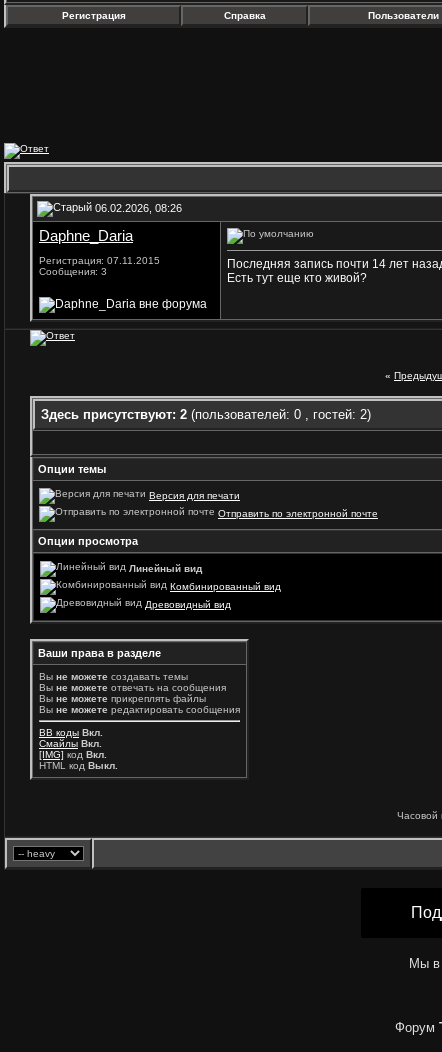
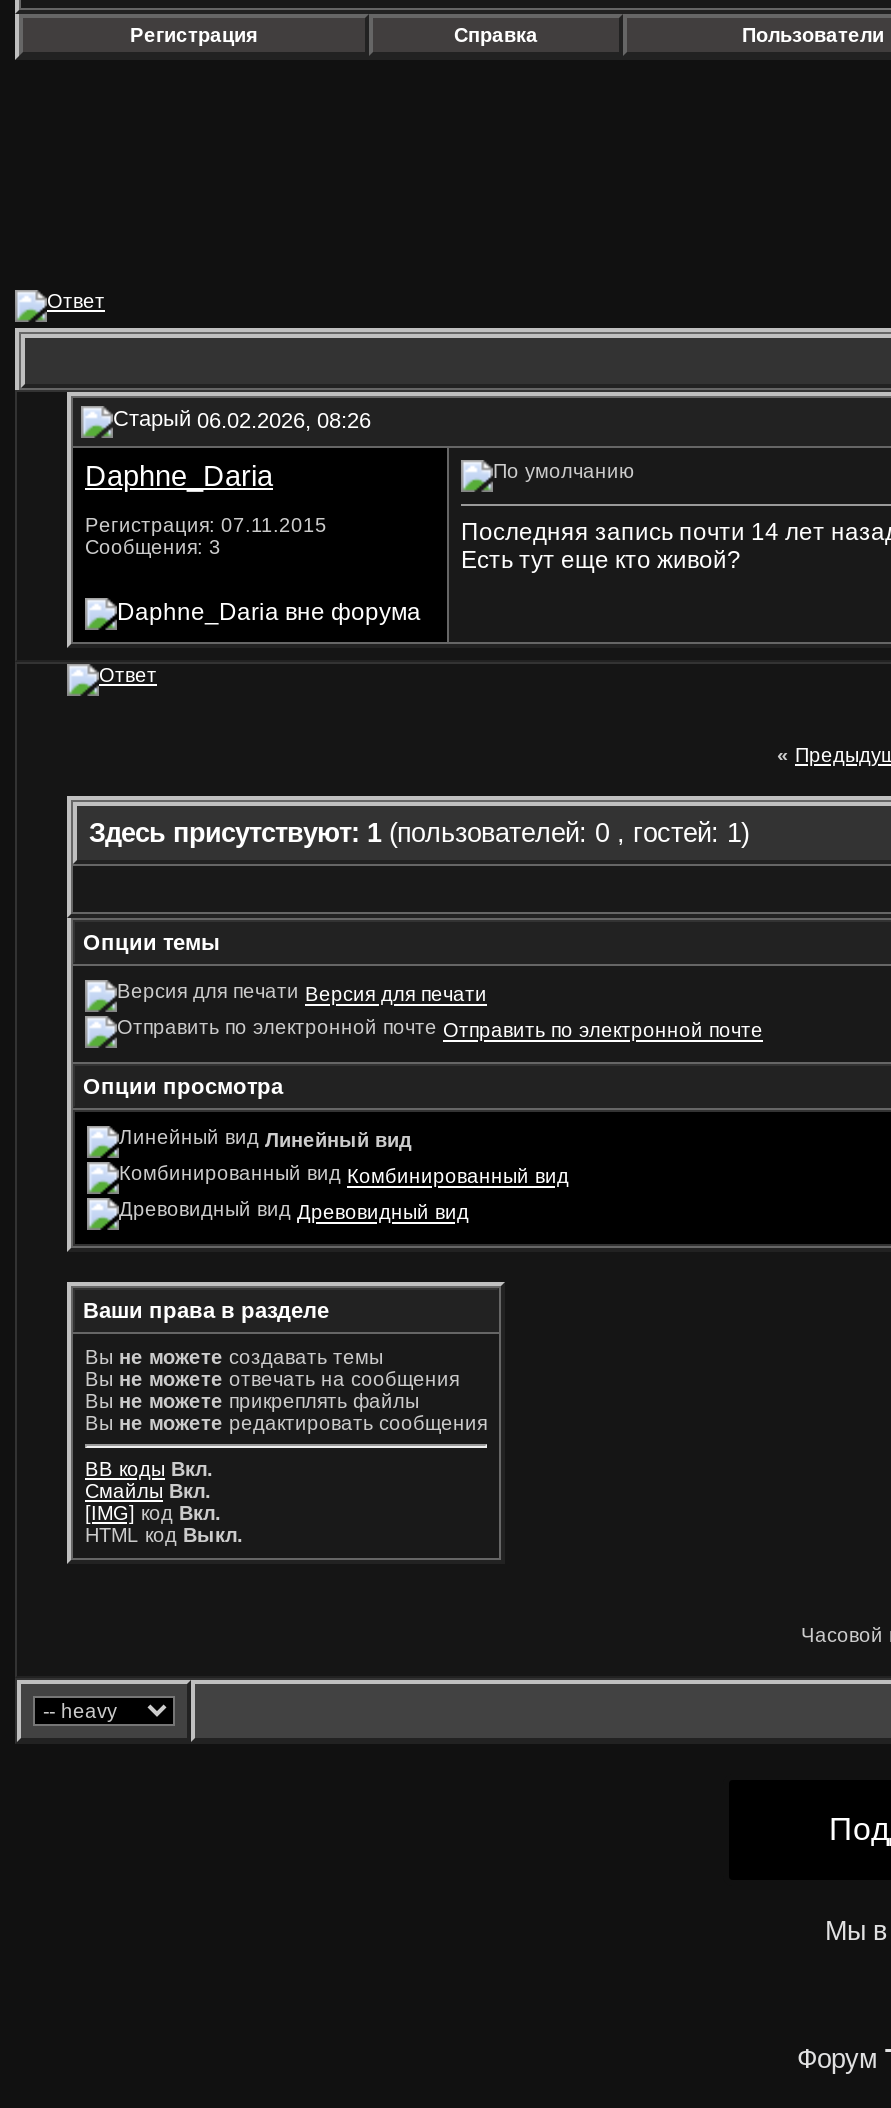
[41,407,371,422] Здесь присутствуют: 2 (пользователей: 0 , гостей: 2) -> [89,818,749,848] Здесь присутствуют: 1 (пользователей: 0 , гостей: 1)

